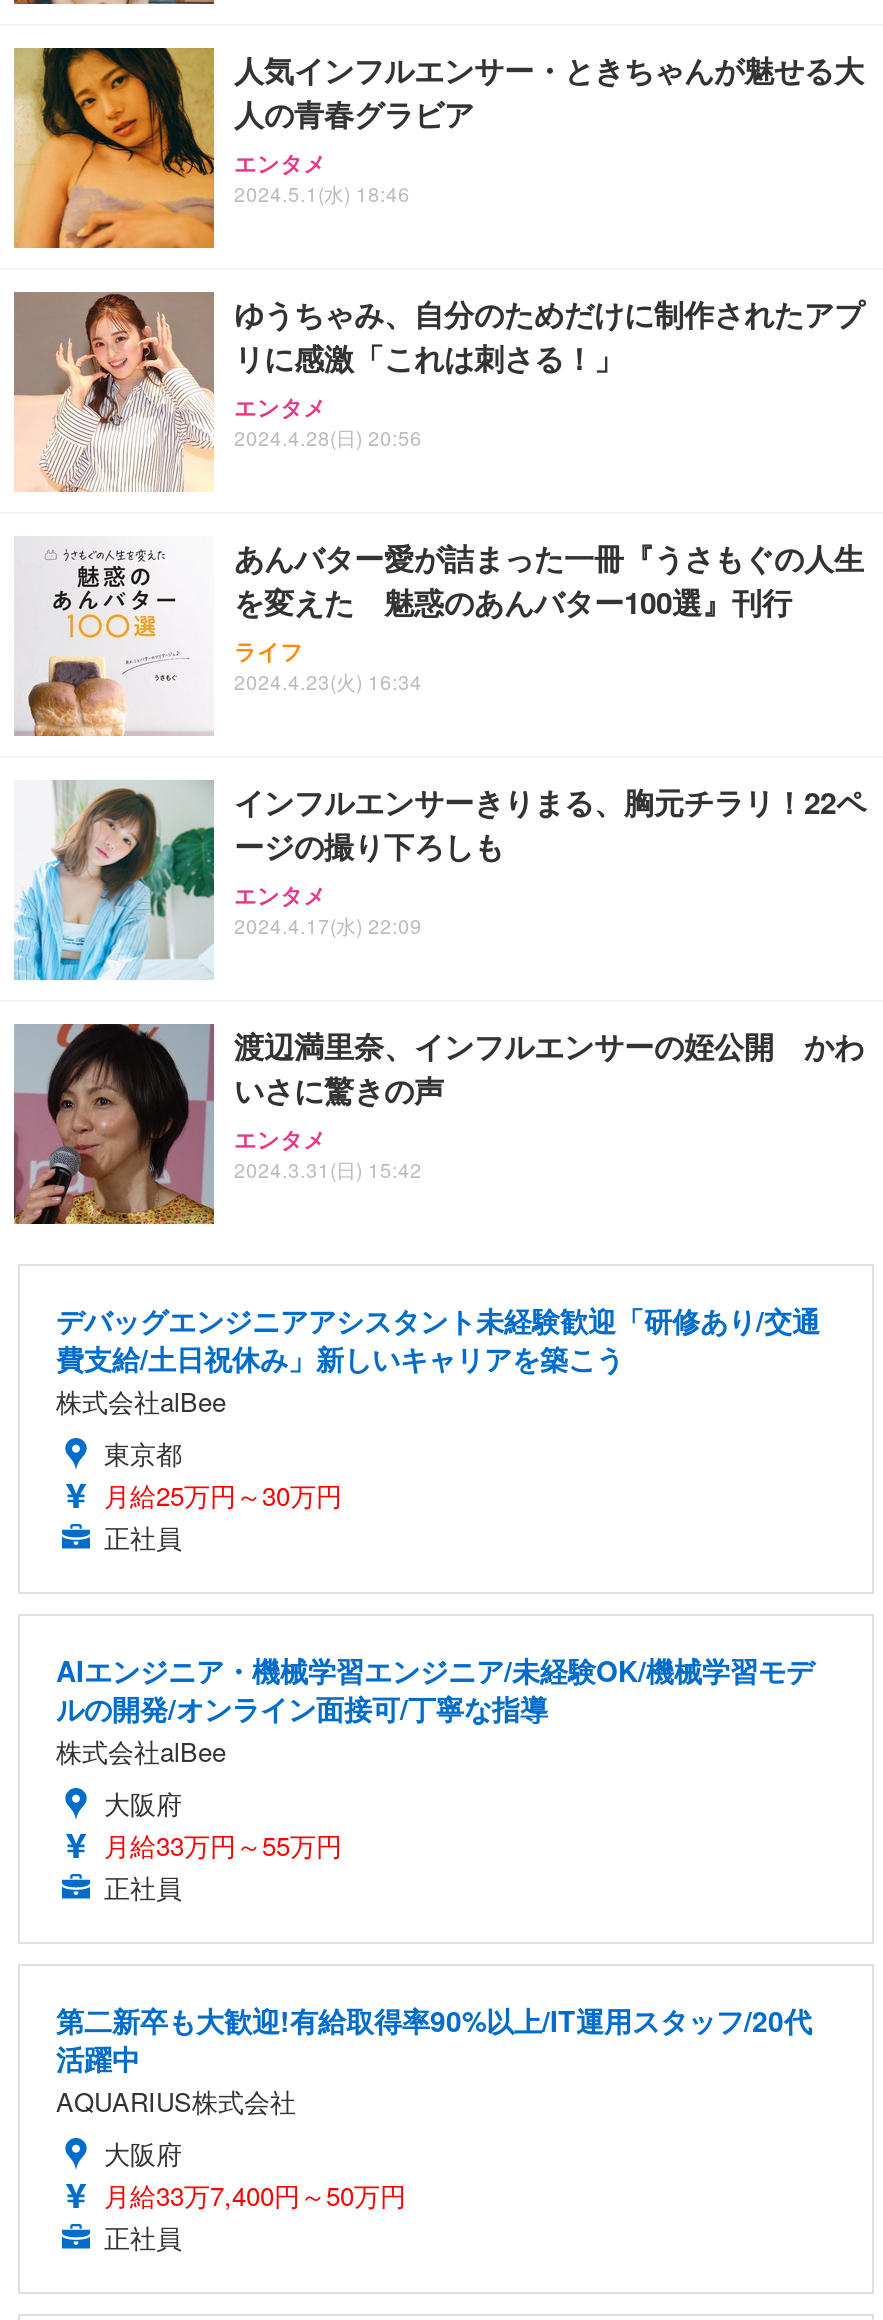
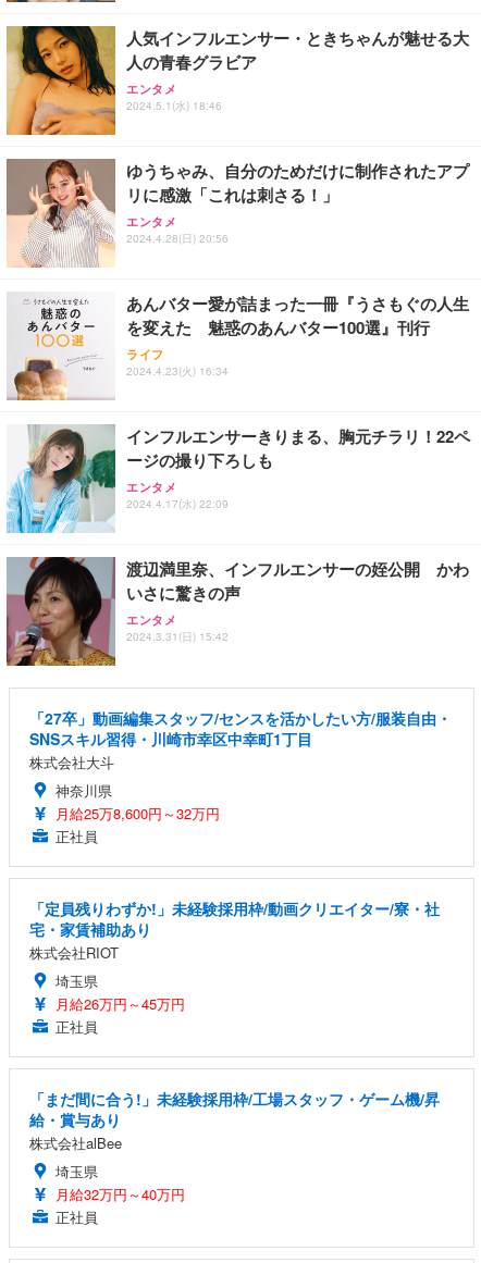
[56,1301,820,1515] デバッグエンジニアアシスタント未経験歓迎「研修あり/交通 | 費支給/土日祝休み」新しいキャリアを築こう | 株式会社alBee | 東京都 | 月給25万円～30万円 -> [29,708,452,824] 「27卒」動画編集スタッフ/センスを活かしたい方/服装自由・ | SNSスキル習得・川崎市幸区中幸町1丁目 | 株式会社大斗 | 神奈川県 | 月給25万8,600円～32万円
[56,1651,814,1865] AIエンジニア・機械学習エンジニア/未経験OK/機械学習モデ | ルの開発/オンライン面接可/丁寧な指導 | 株式会社alBee | 大阪府 | 月給33万円～55万円 -> [29,898,440,1014] 「定員残りわずか!」未経験採用枠/動画クリエイター/寮・社 | 宅・家賃補助あり | 株式会社RIOT | 埼玉県 | 月給26万円～45万円
[56,2001,812,2215] 第二新卒も大歓迎!有給取得率90%以上/IT運用スタッフ/20代 | 活躍中 | AQUARIUS株式会社 | 大阪府 | 月給33万7,400円～50万円 -> [29,1088,440,1205] 「まだ間に合う!」未経験採用枠/工場スタッフ・ゲーム機/昇 | 給・賞与あり | 株式会社alBee | 埼玉県 | 月給32万円～40万円

